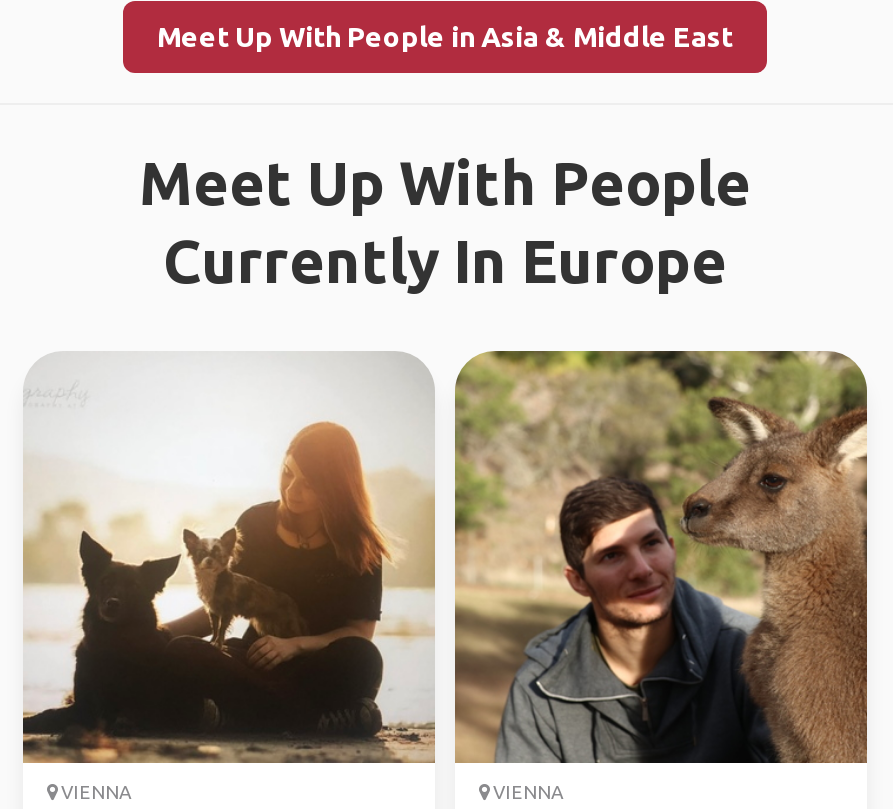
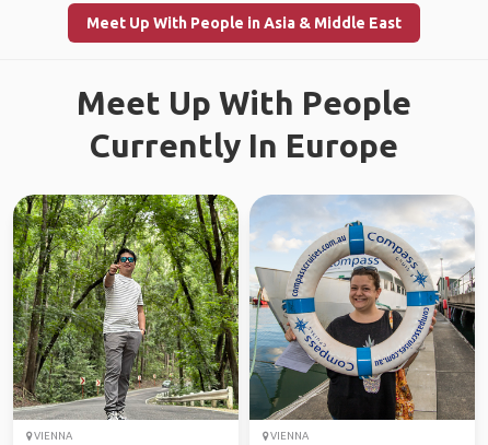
[23,351,435,763] [image] -> [12,194,240,420] [image]
[453,349,869,765] [image] -> [248,195,476,421] [image]

